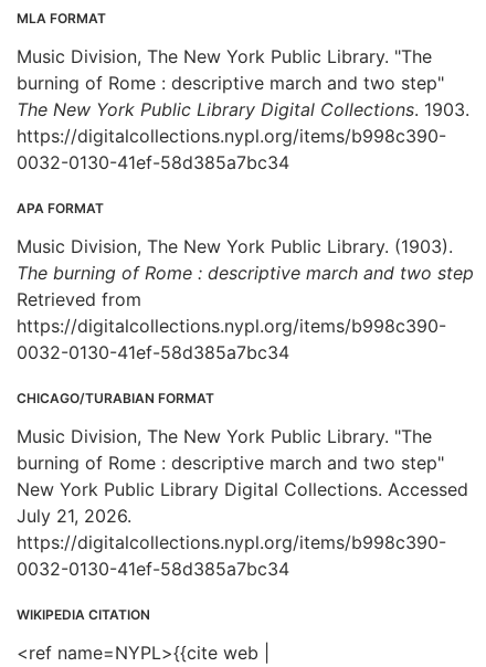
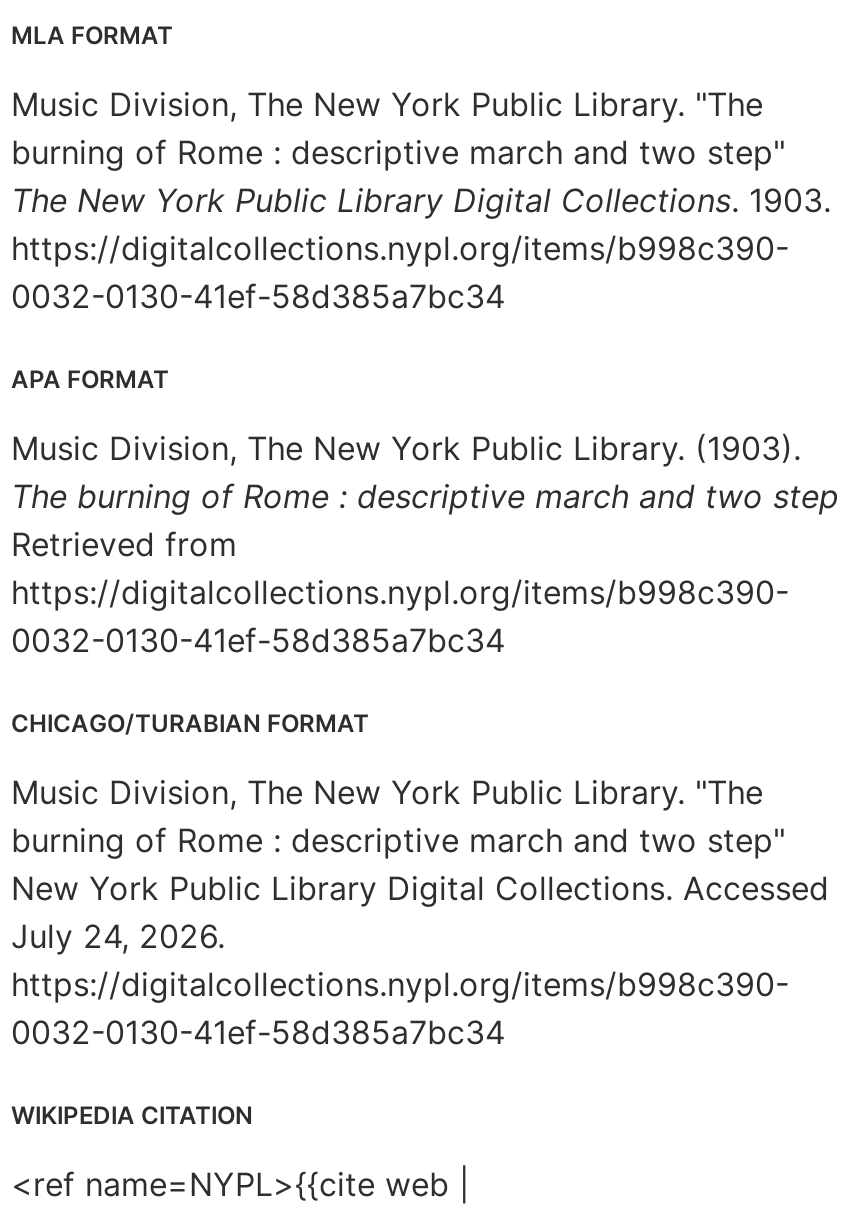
[17,505,131,527] July 21, 2026. -> [11,916,225,956] July 24, 2026.

